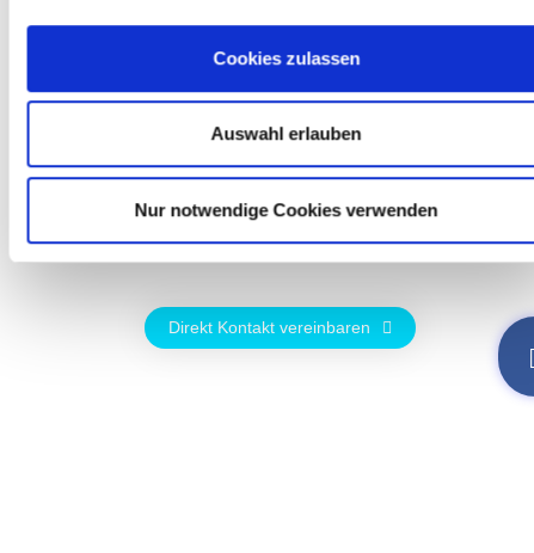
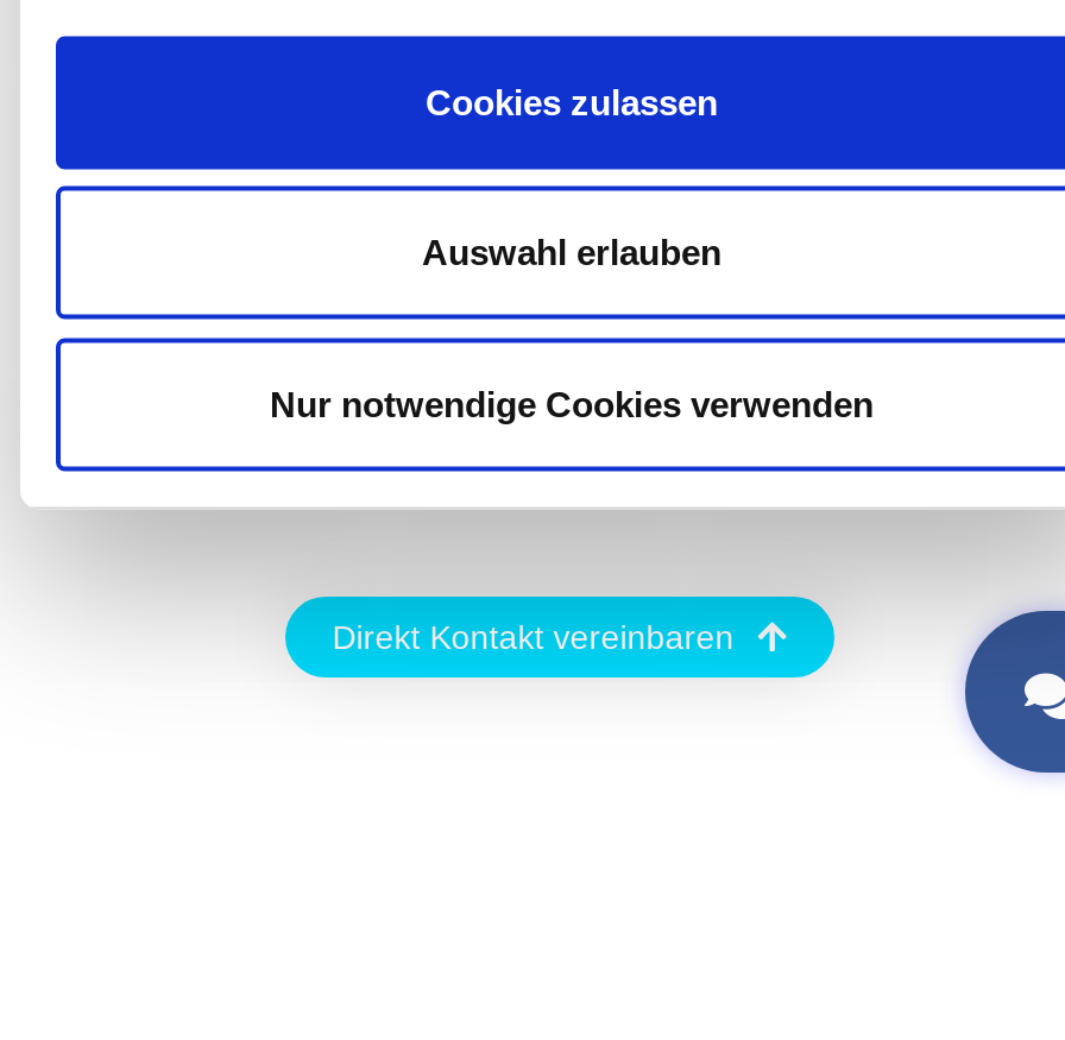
[483,314,530,397] [image] -> [960,609,1058,773] [image]

